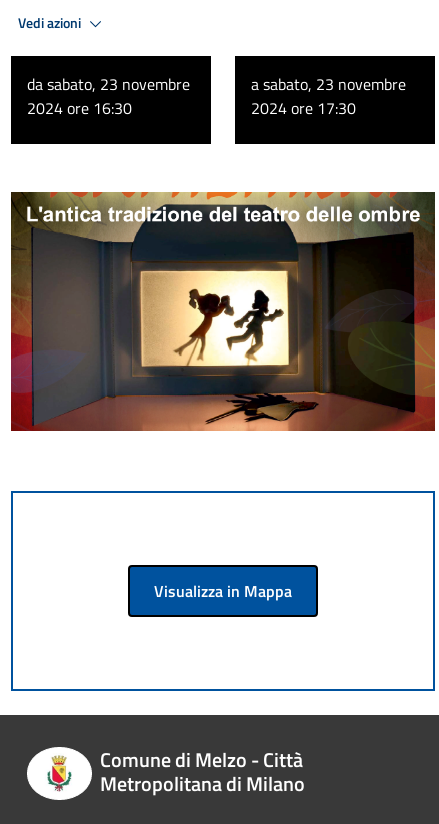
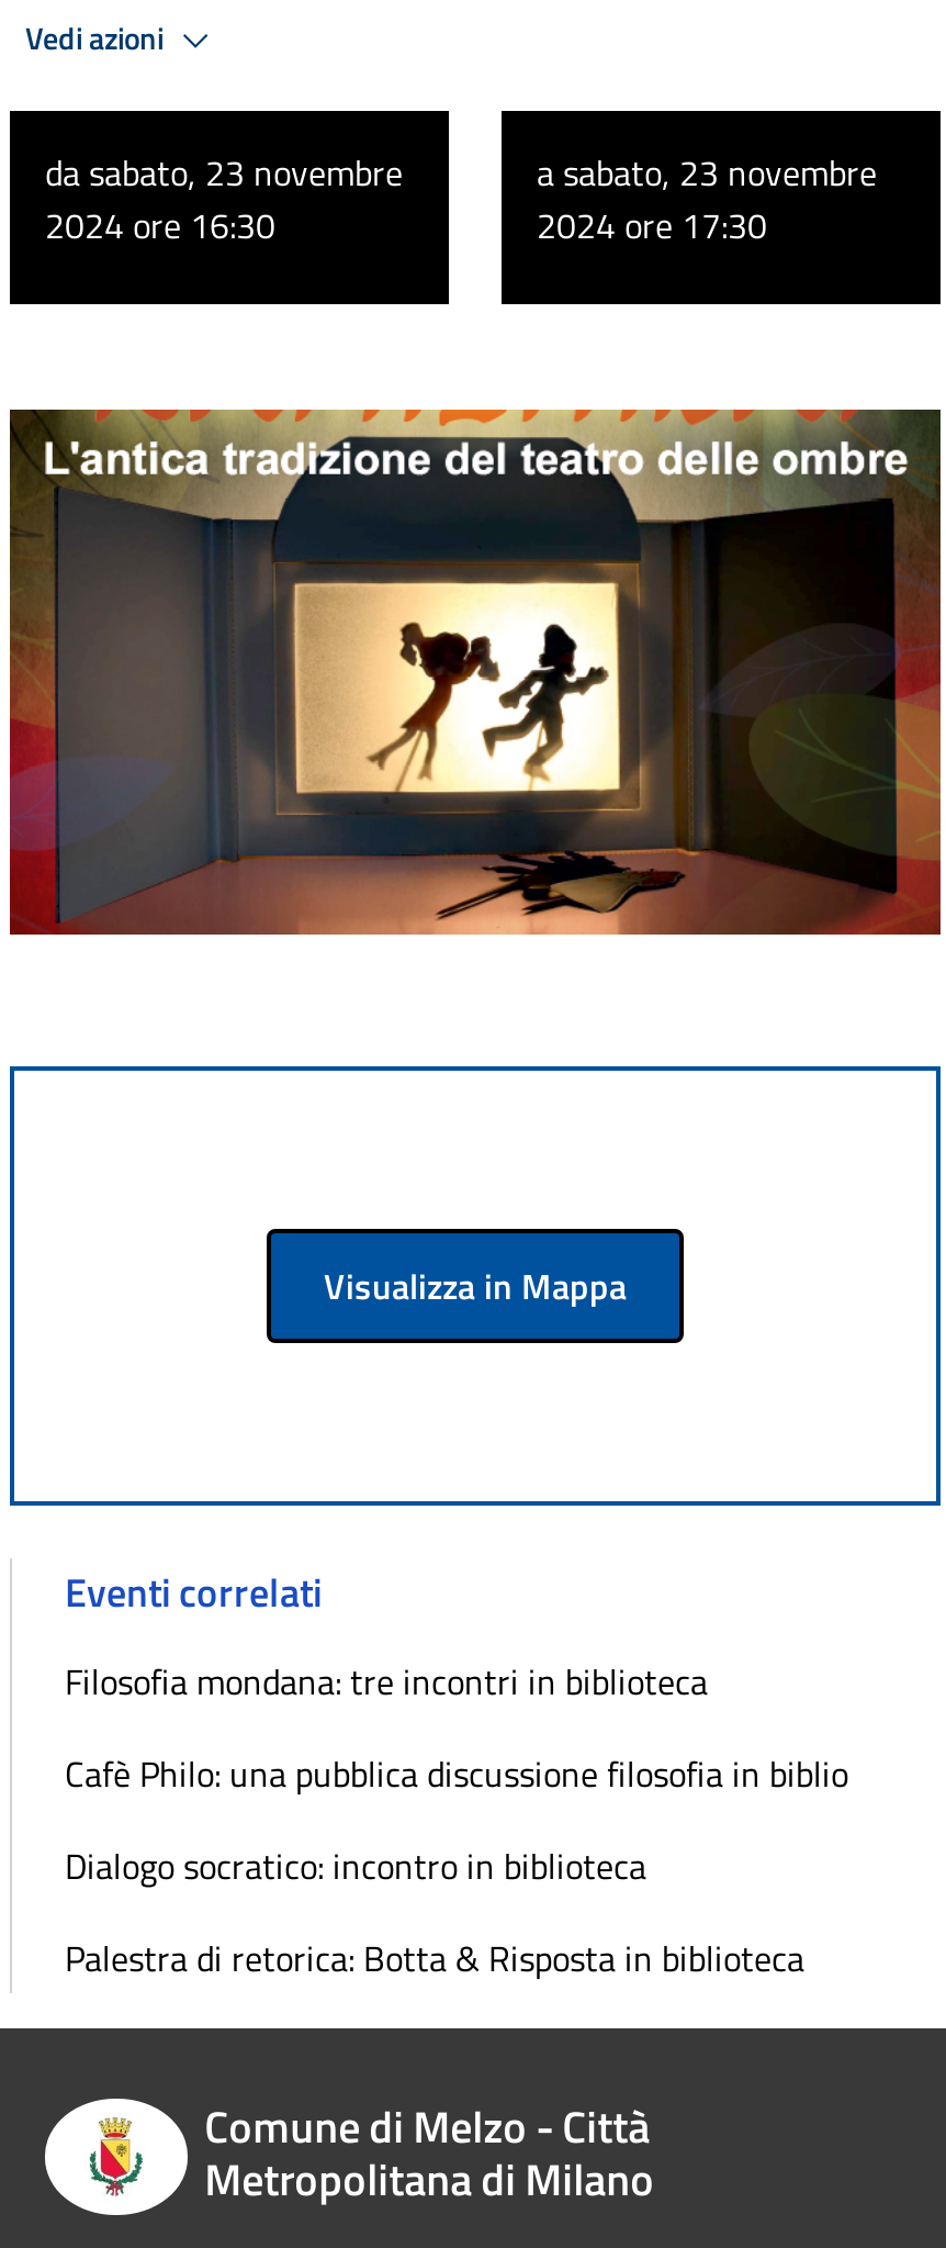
none -> [65,1562,848,1983] Eventi correlati | Filosofia mondana: tre incontri in biblioteca | Cafè Philo: una pubblica discussione filosofia in biblio | Dialogo socratico: incontro in biblioteca | Palestra di retorica: Botta & Risposta in biblioteca

